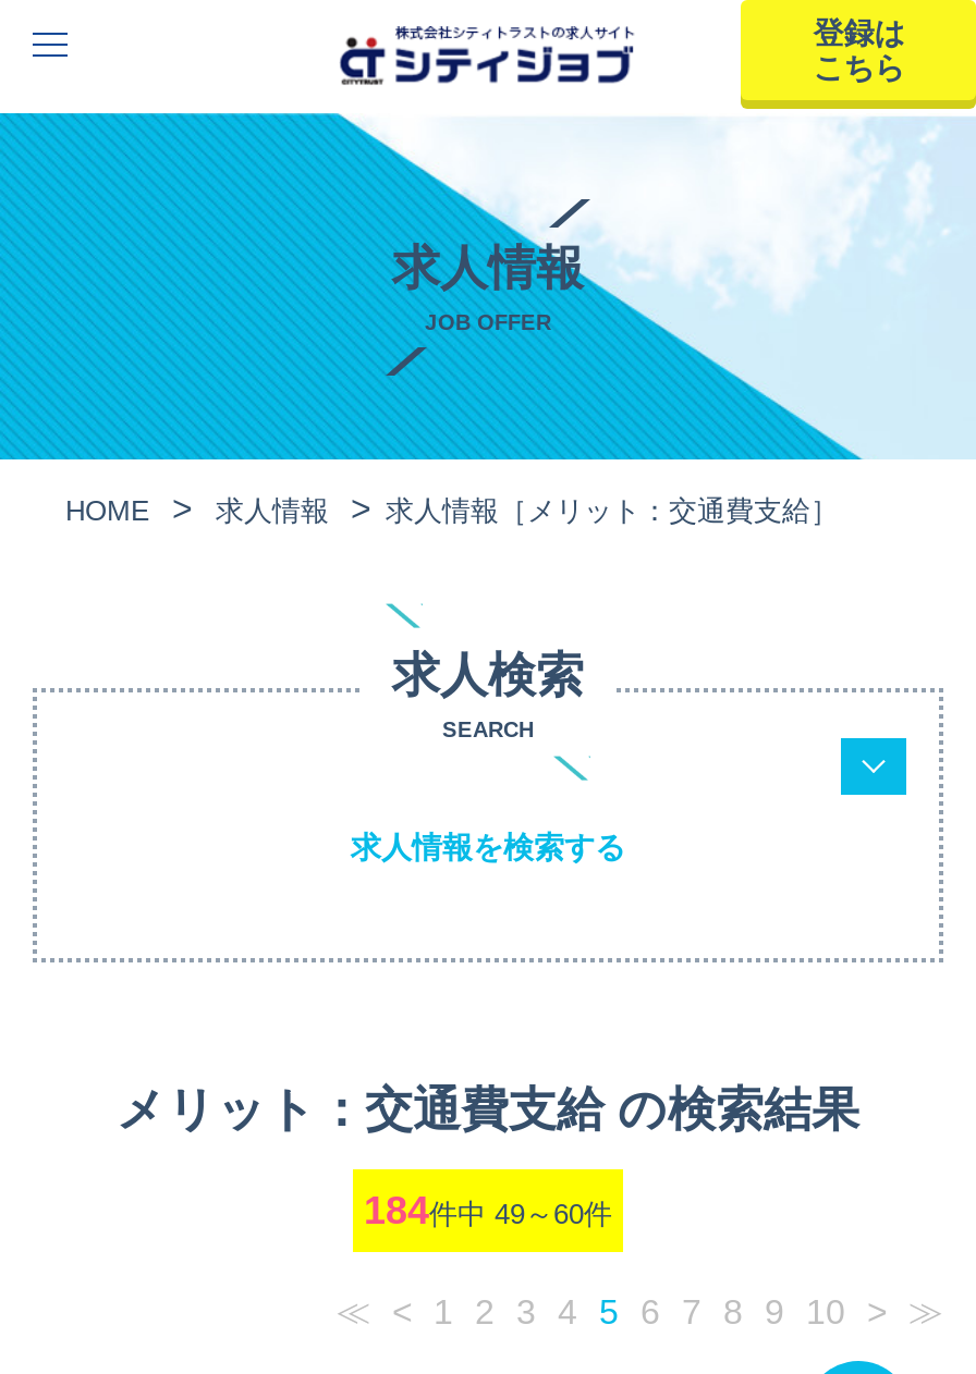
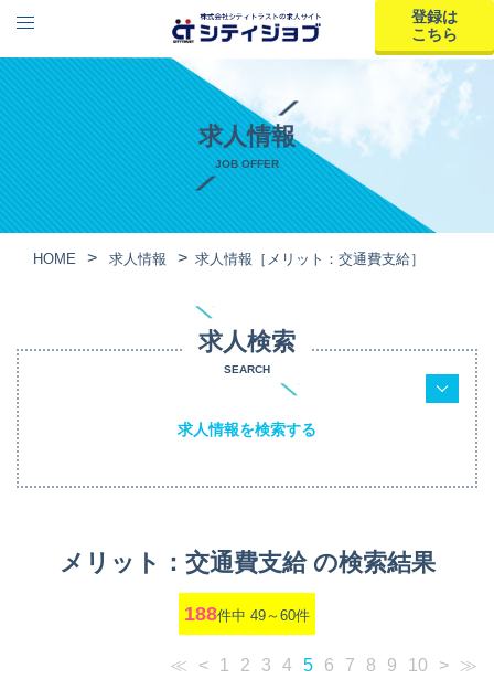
[364,1190,612,1233] 184件中 49～60件 -> [184,603,310,625] 188件中 49～60件

